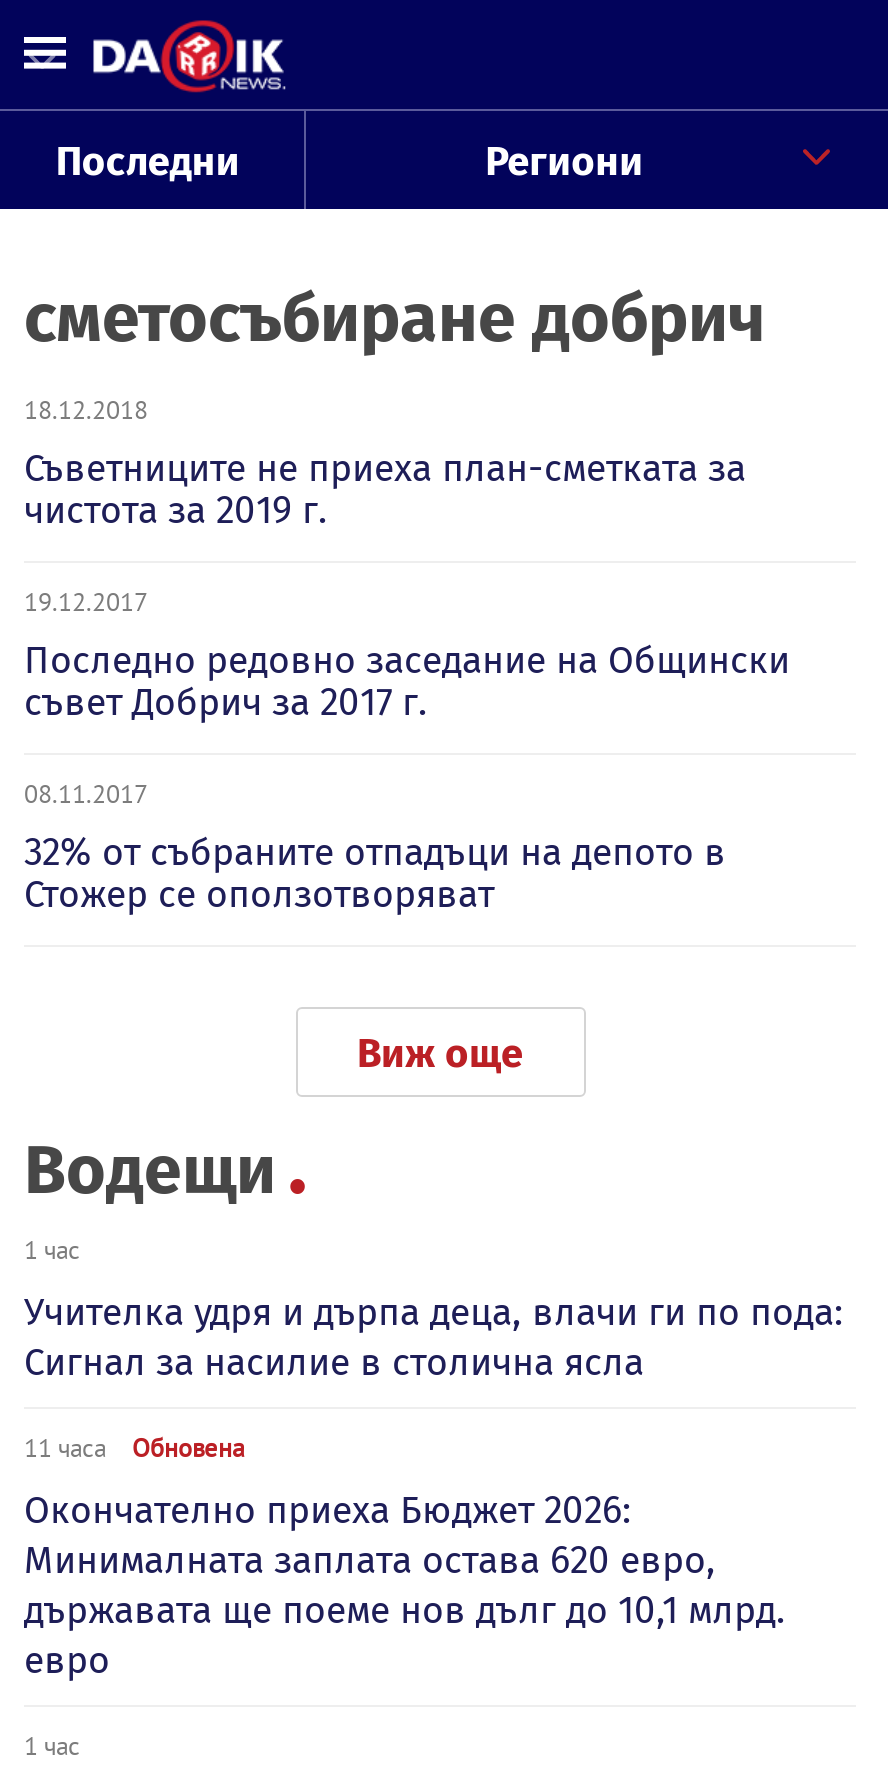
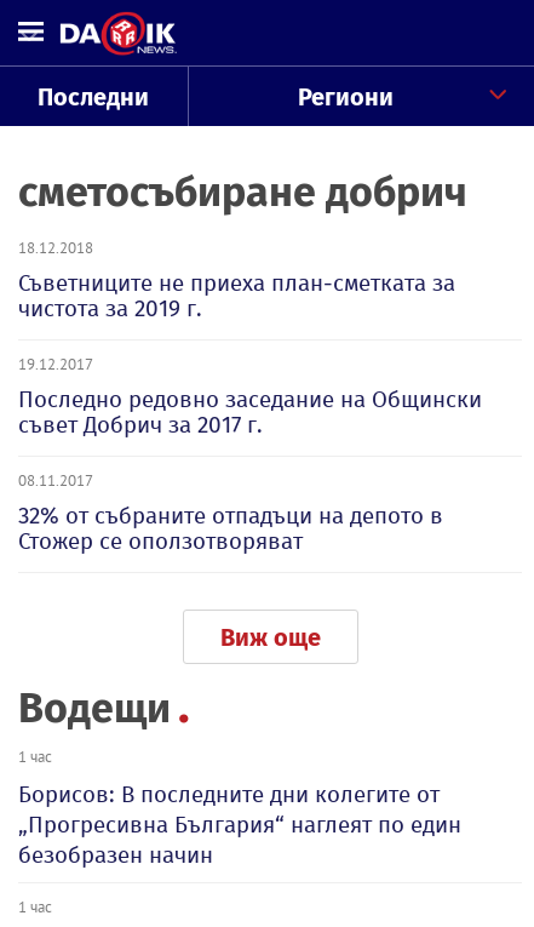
[24,1289,844,1683] Учителка удря и дърпа деца, влачи ги по пода: | Сигнал за насилие в столична ясла | 11 часа | Обновена | Окончателно приеха Бюджет 2026: | Минималната заплата остава 620 евро, | държавата ще поеме нов дълг до 10,1 млрд. | евро -> [18,780,461,869] Борисов: В последните дни колегите от | „Прогресивна България“ наглеят по един | безобразен начин

